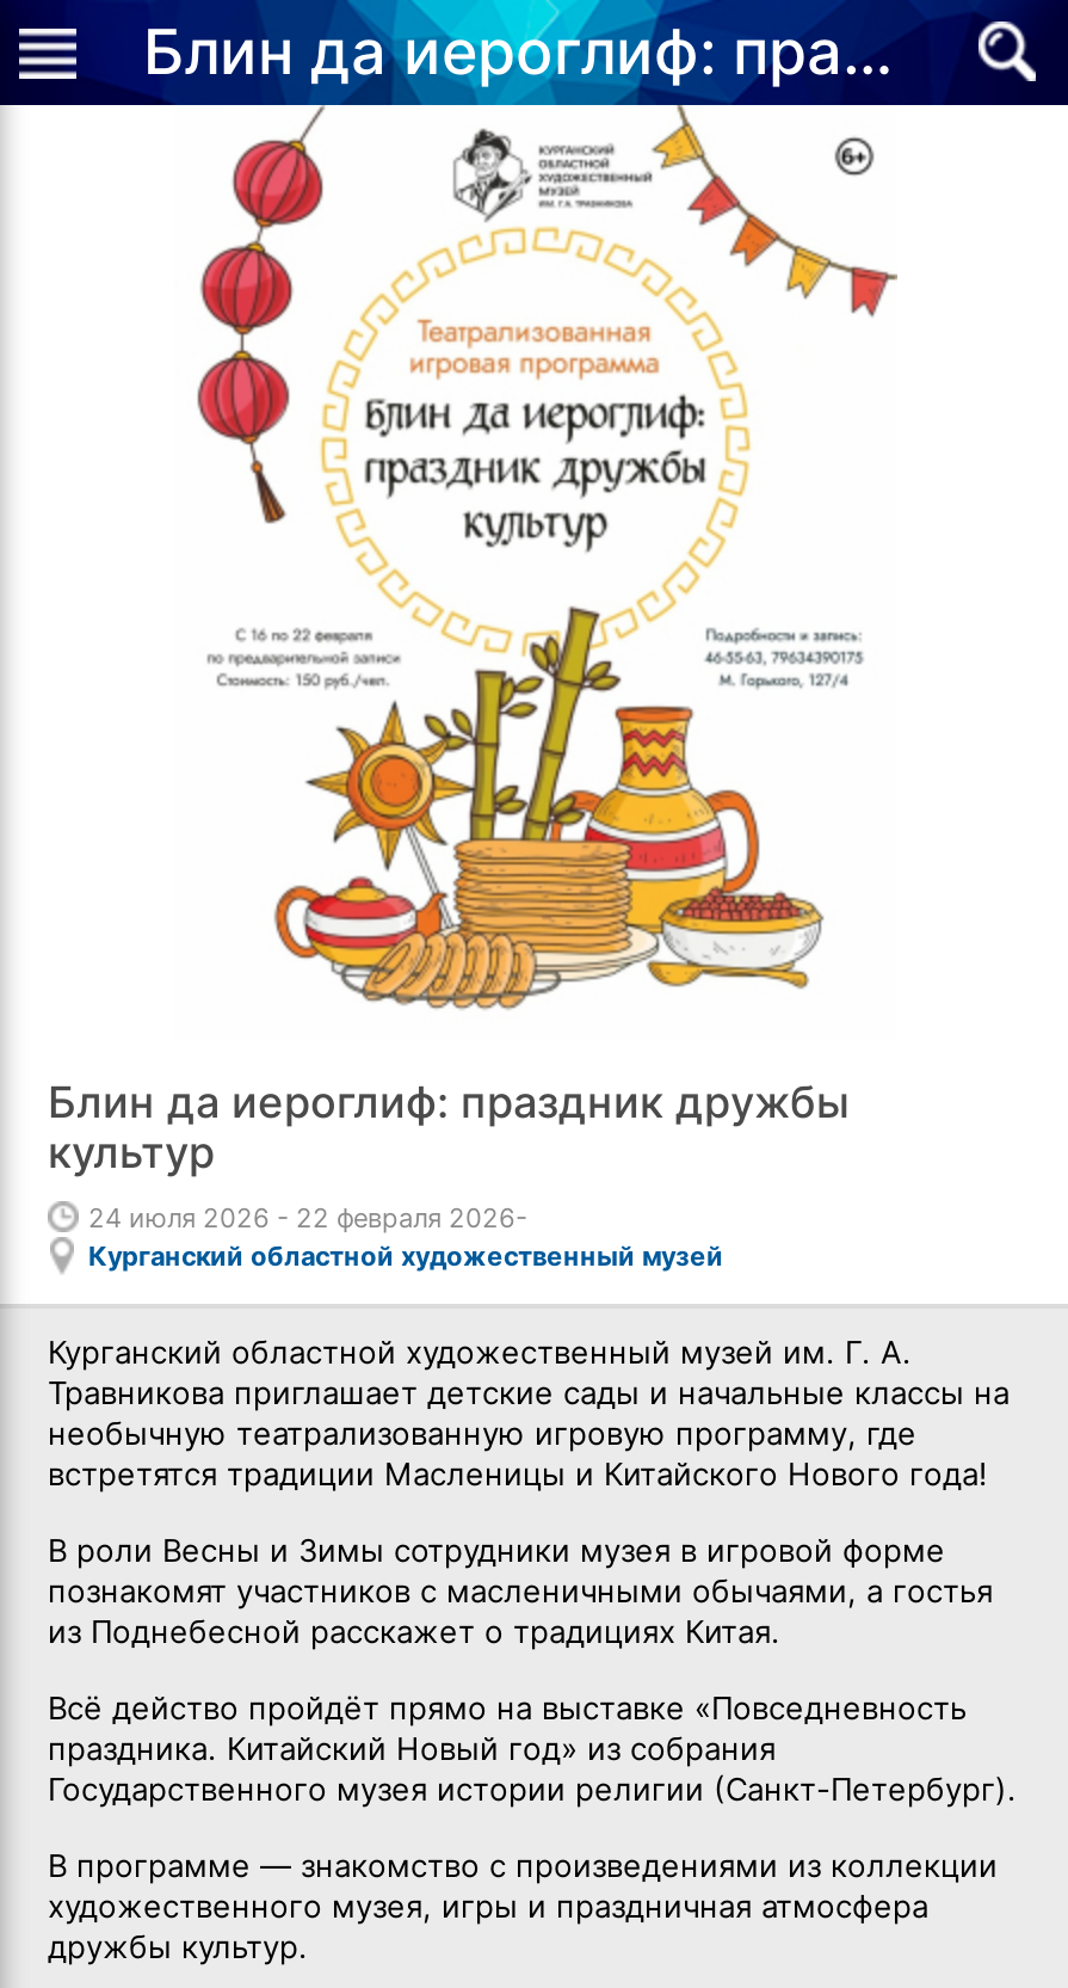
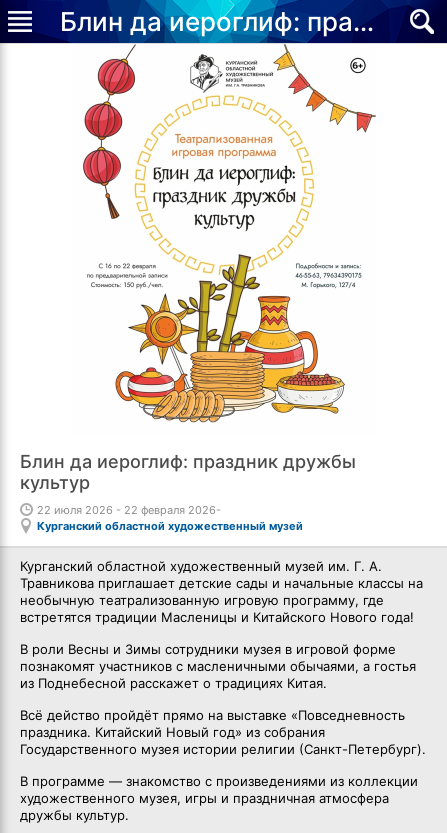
[88,1201,527,1235] 24 июля 2026 - 22 февраля 2026- -> [37,503,221,517] 22 июля 2026 - 22 февраля 2026-

